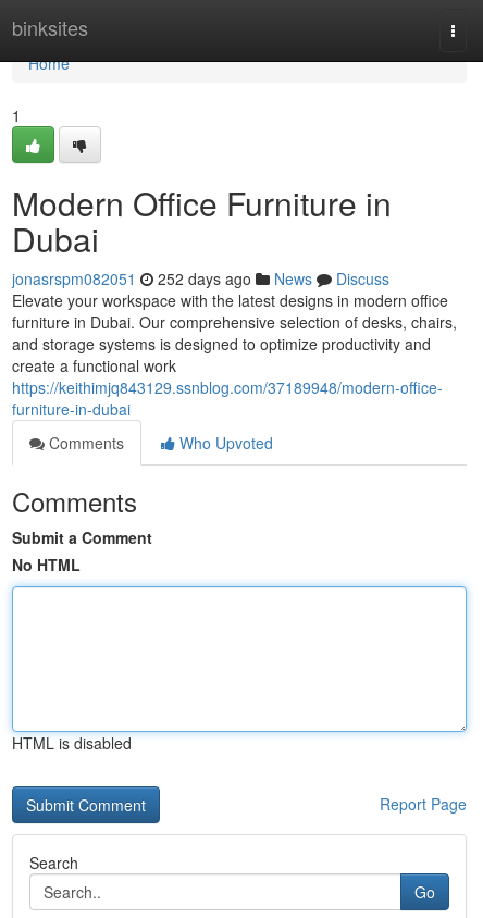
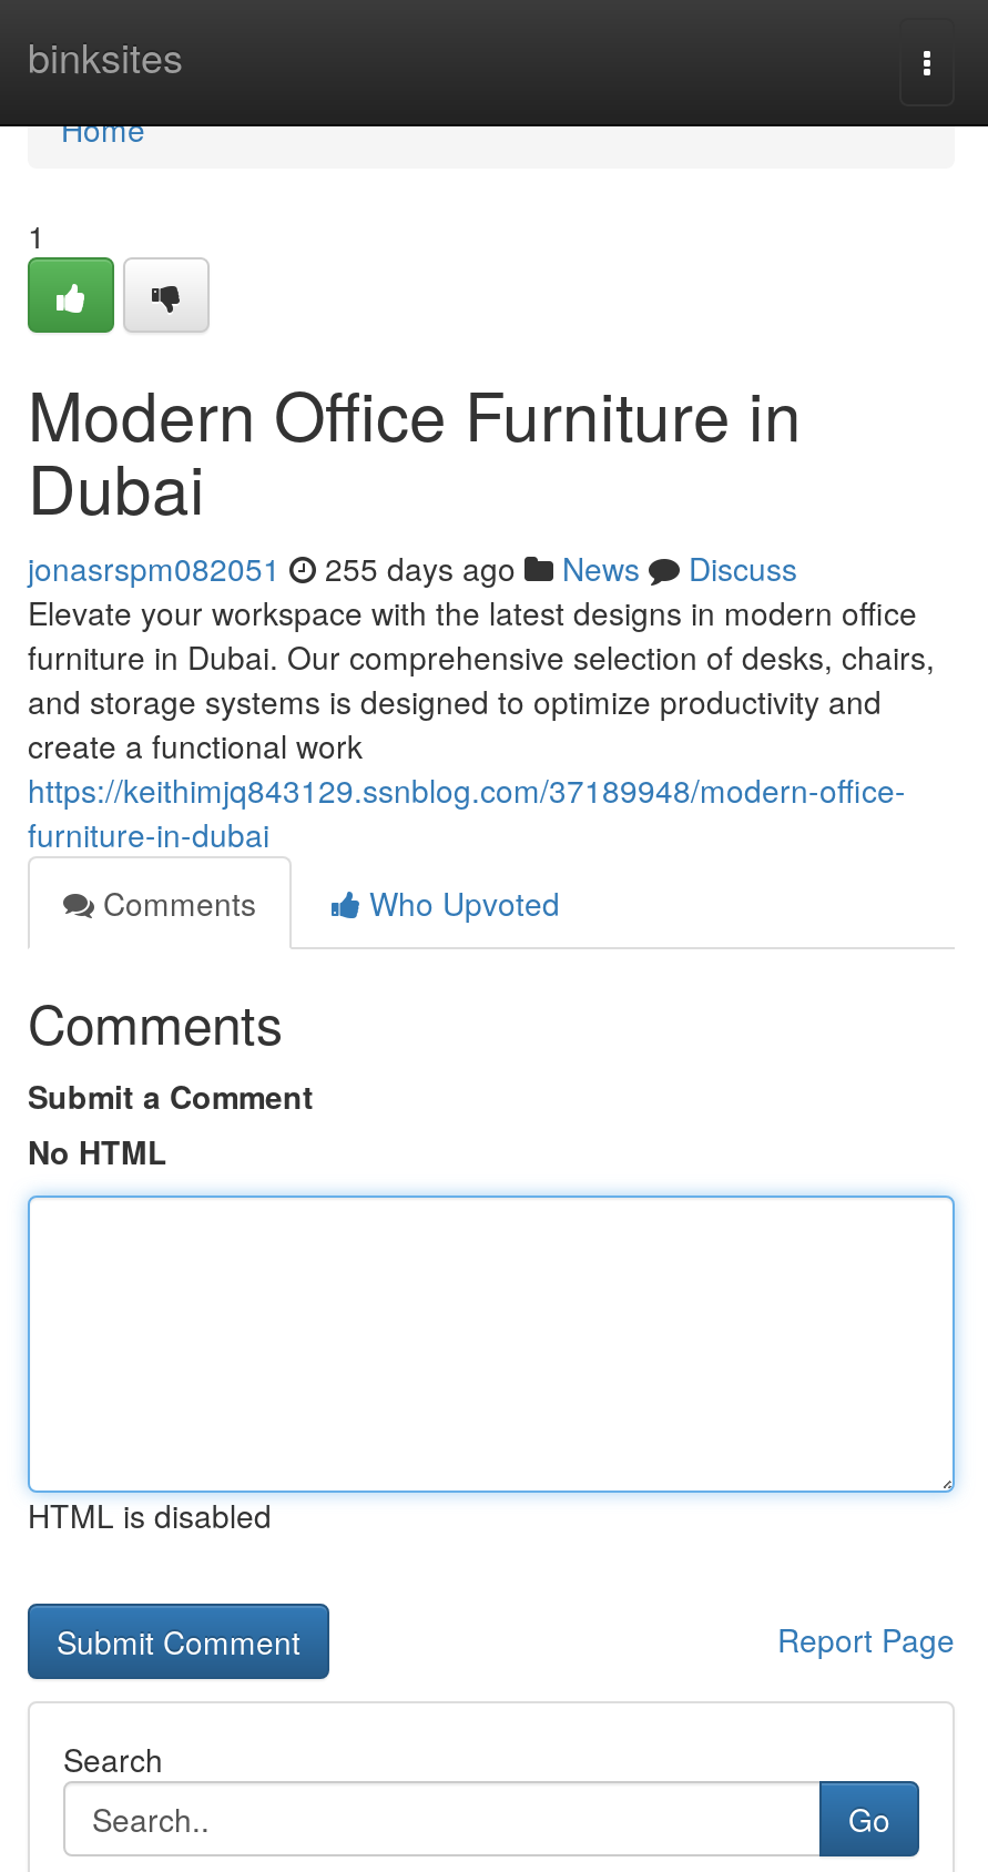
[12,268,389,289] jonasrspm082051 252 days ago News Discuss -> [28,546,797,590] jonasrspm082051 255 days ago News Discuss

